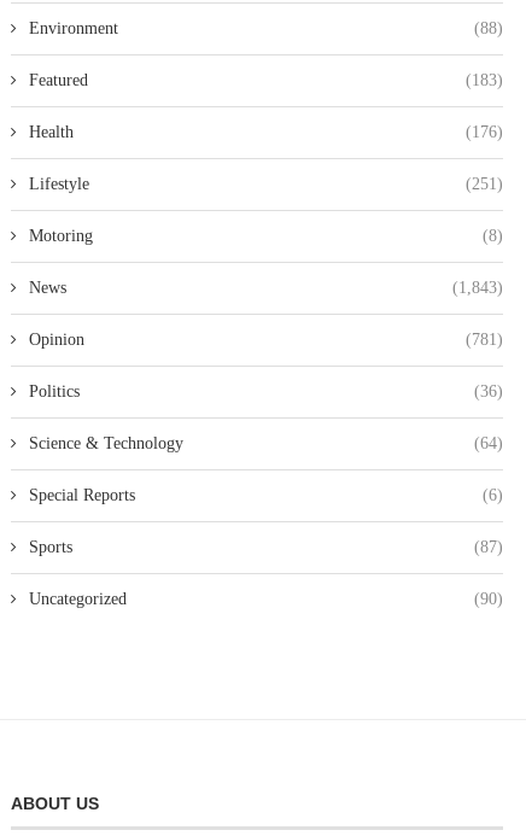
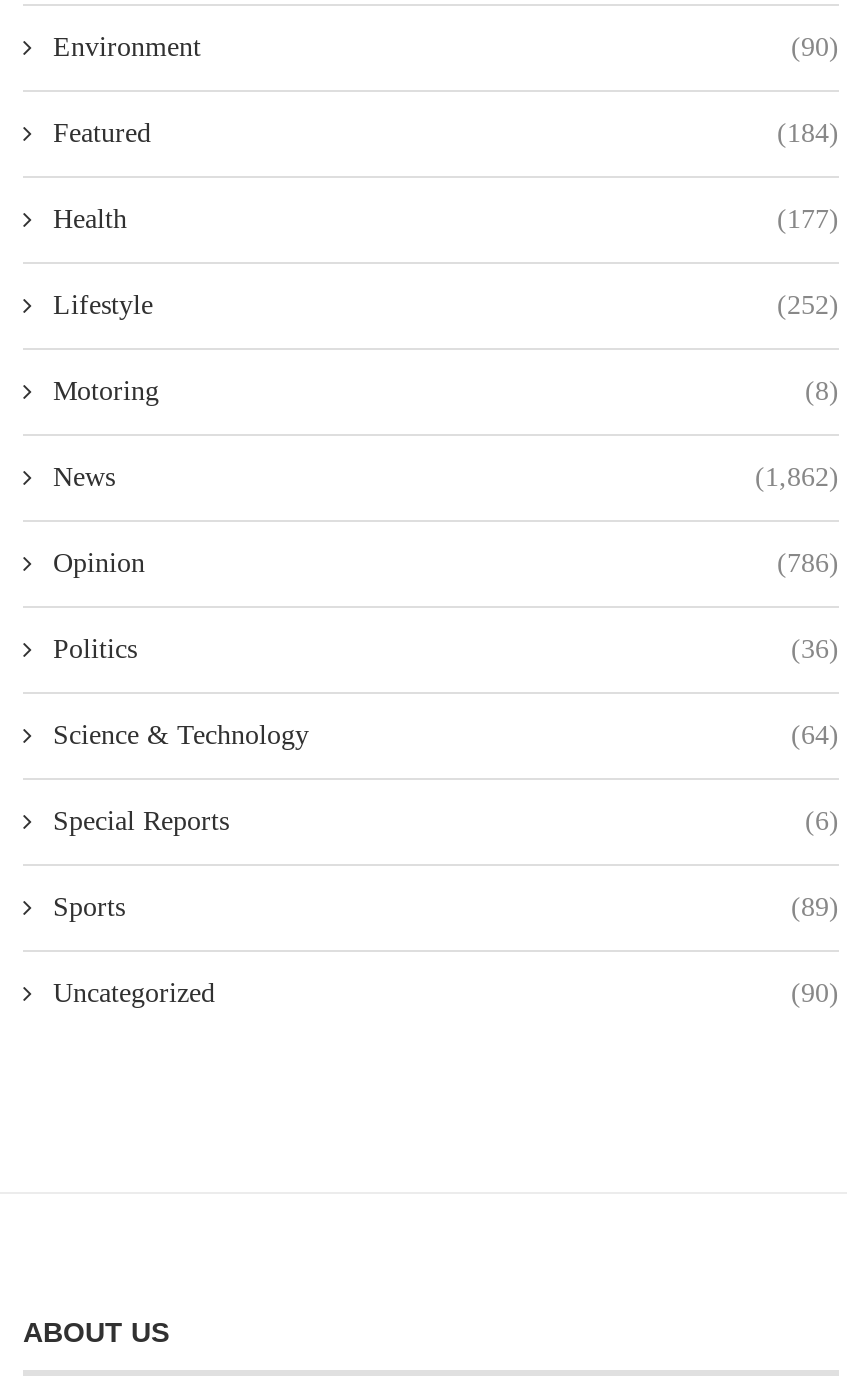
[474,19,503,37] (88) -> [791,31,839,61] (90)
[466,71,503,89] (183) -> [777,117,839,147] (184)
[466,122,503,141] (176) -> [777,203,839,233] (177)
[466,174,503,192] (251) -> [777,289,839,319] (252)
[452,278,503,296] (1,843) -> [755,461,839,491] (1,862)
[466,330,503,348] (781) -> [777,547,839,577] (786)
[474,537,503,556] (87) -> [791,891,839,921] (89)

